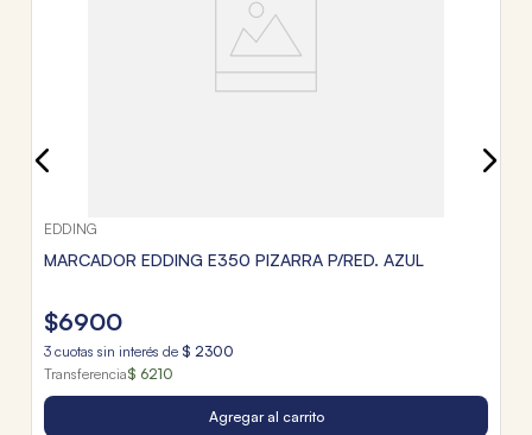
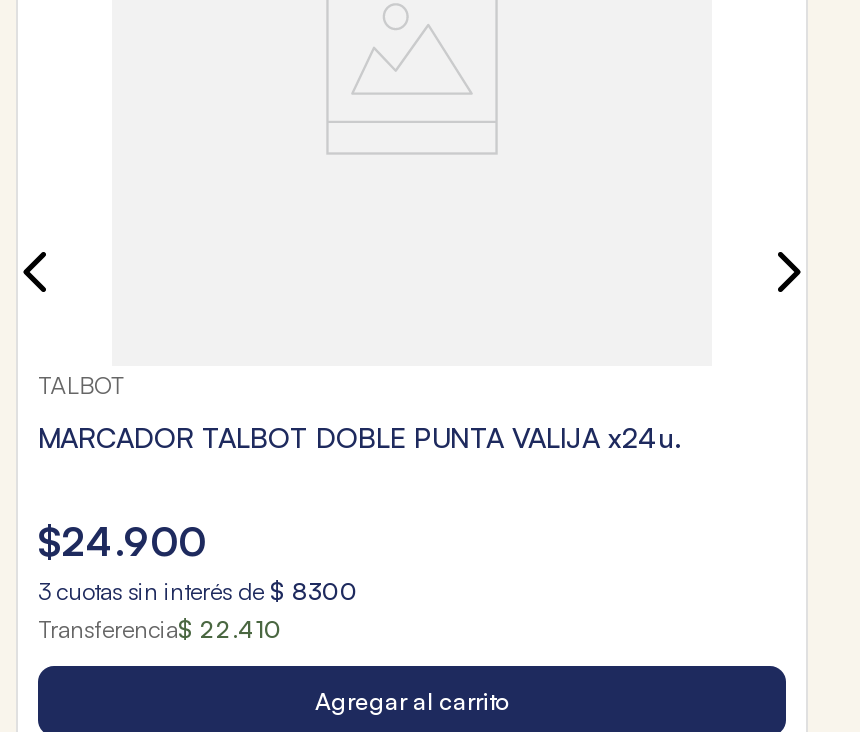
[44,220,98,238] EDDING -> [38,371,125,401] TALBOT
[44,250,424,270] MARCADOR EDDING E350 PIZARRA P/RED. AZUL -> [38,421,682,455] MARCADOR TALBOT DOBLE PUNTA VALIJA x24u.
[44,307,234,383] $6900 | 3 cuotas sin interés de $ 2300 | Transferencia$ 6210 -> [38,517,358,645] $24.900 | 3 cuotas sin interés de $ 8300 | Transferencia$ 22.410

